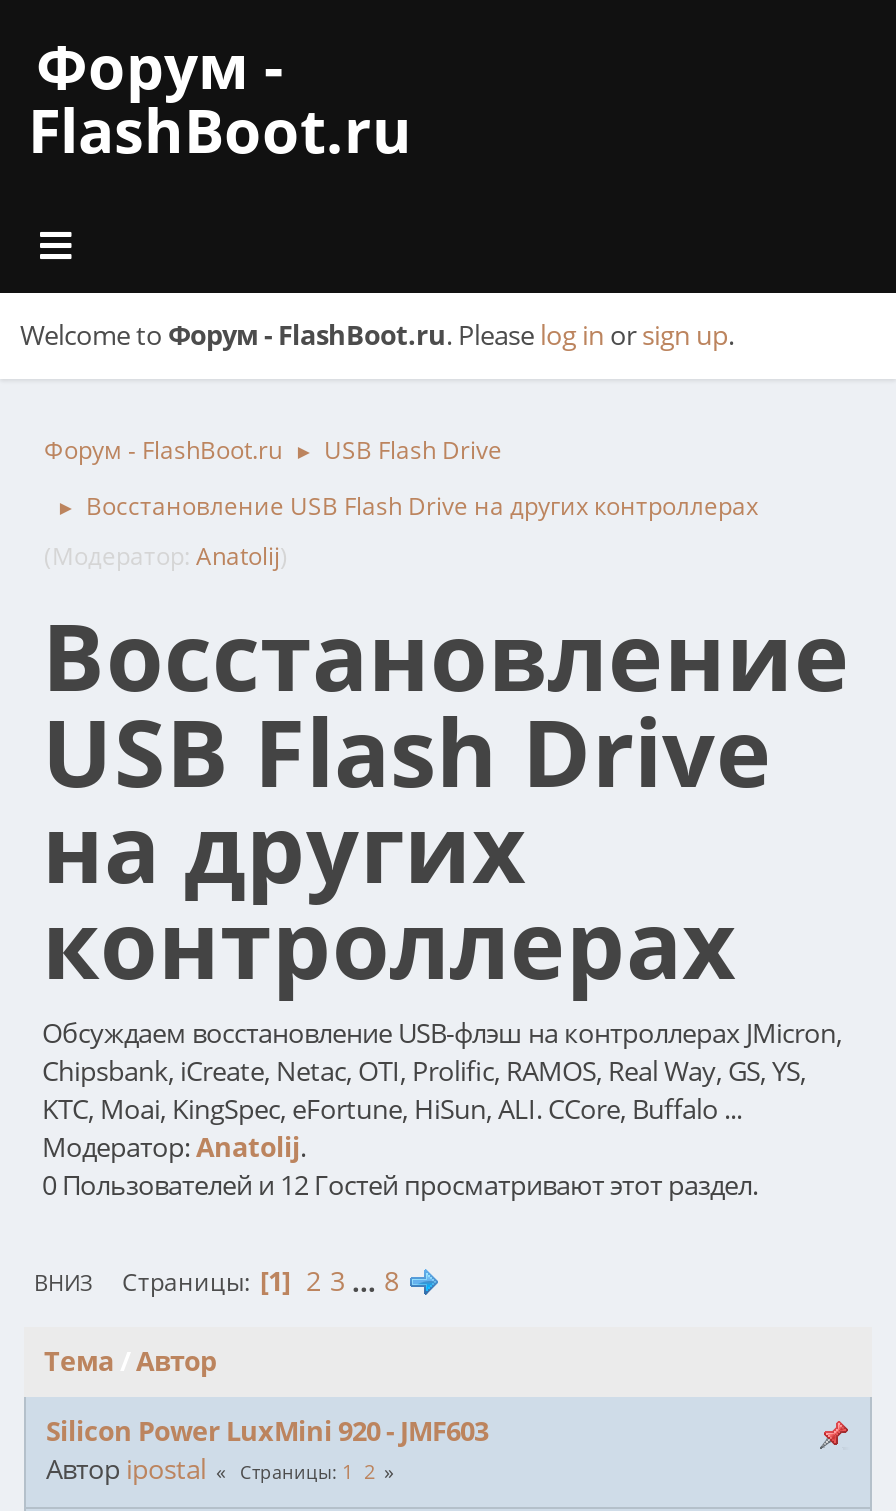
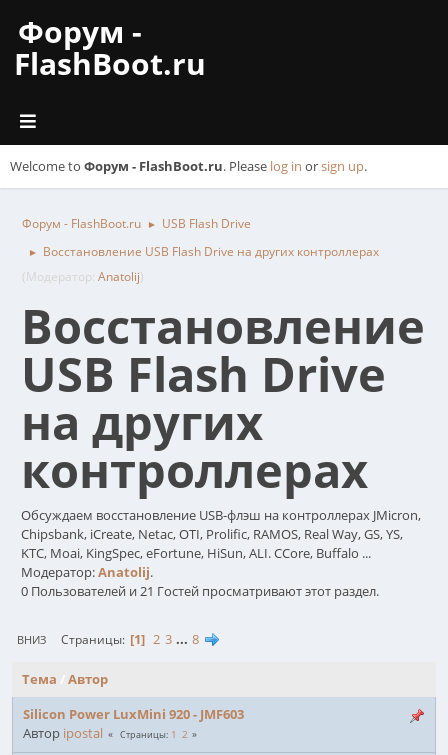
[42,1166,758,1202] 0 Пользователей и 12 Гостей просматривают этот раздел. -> [21,582,379,600] 0 Пользователей и 21 Гостей просматривают этот раздел.

